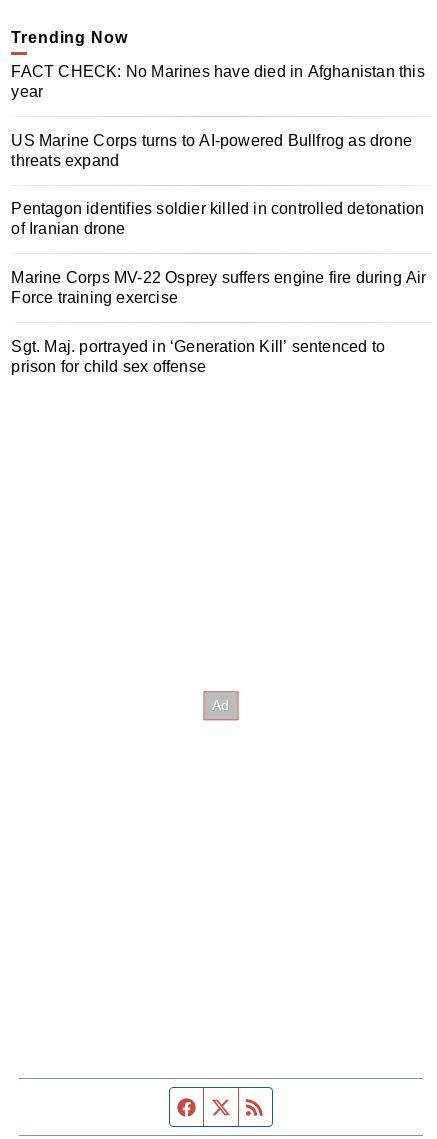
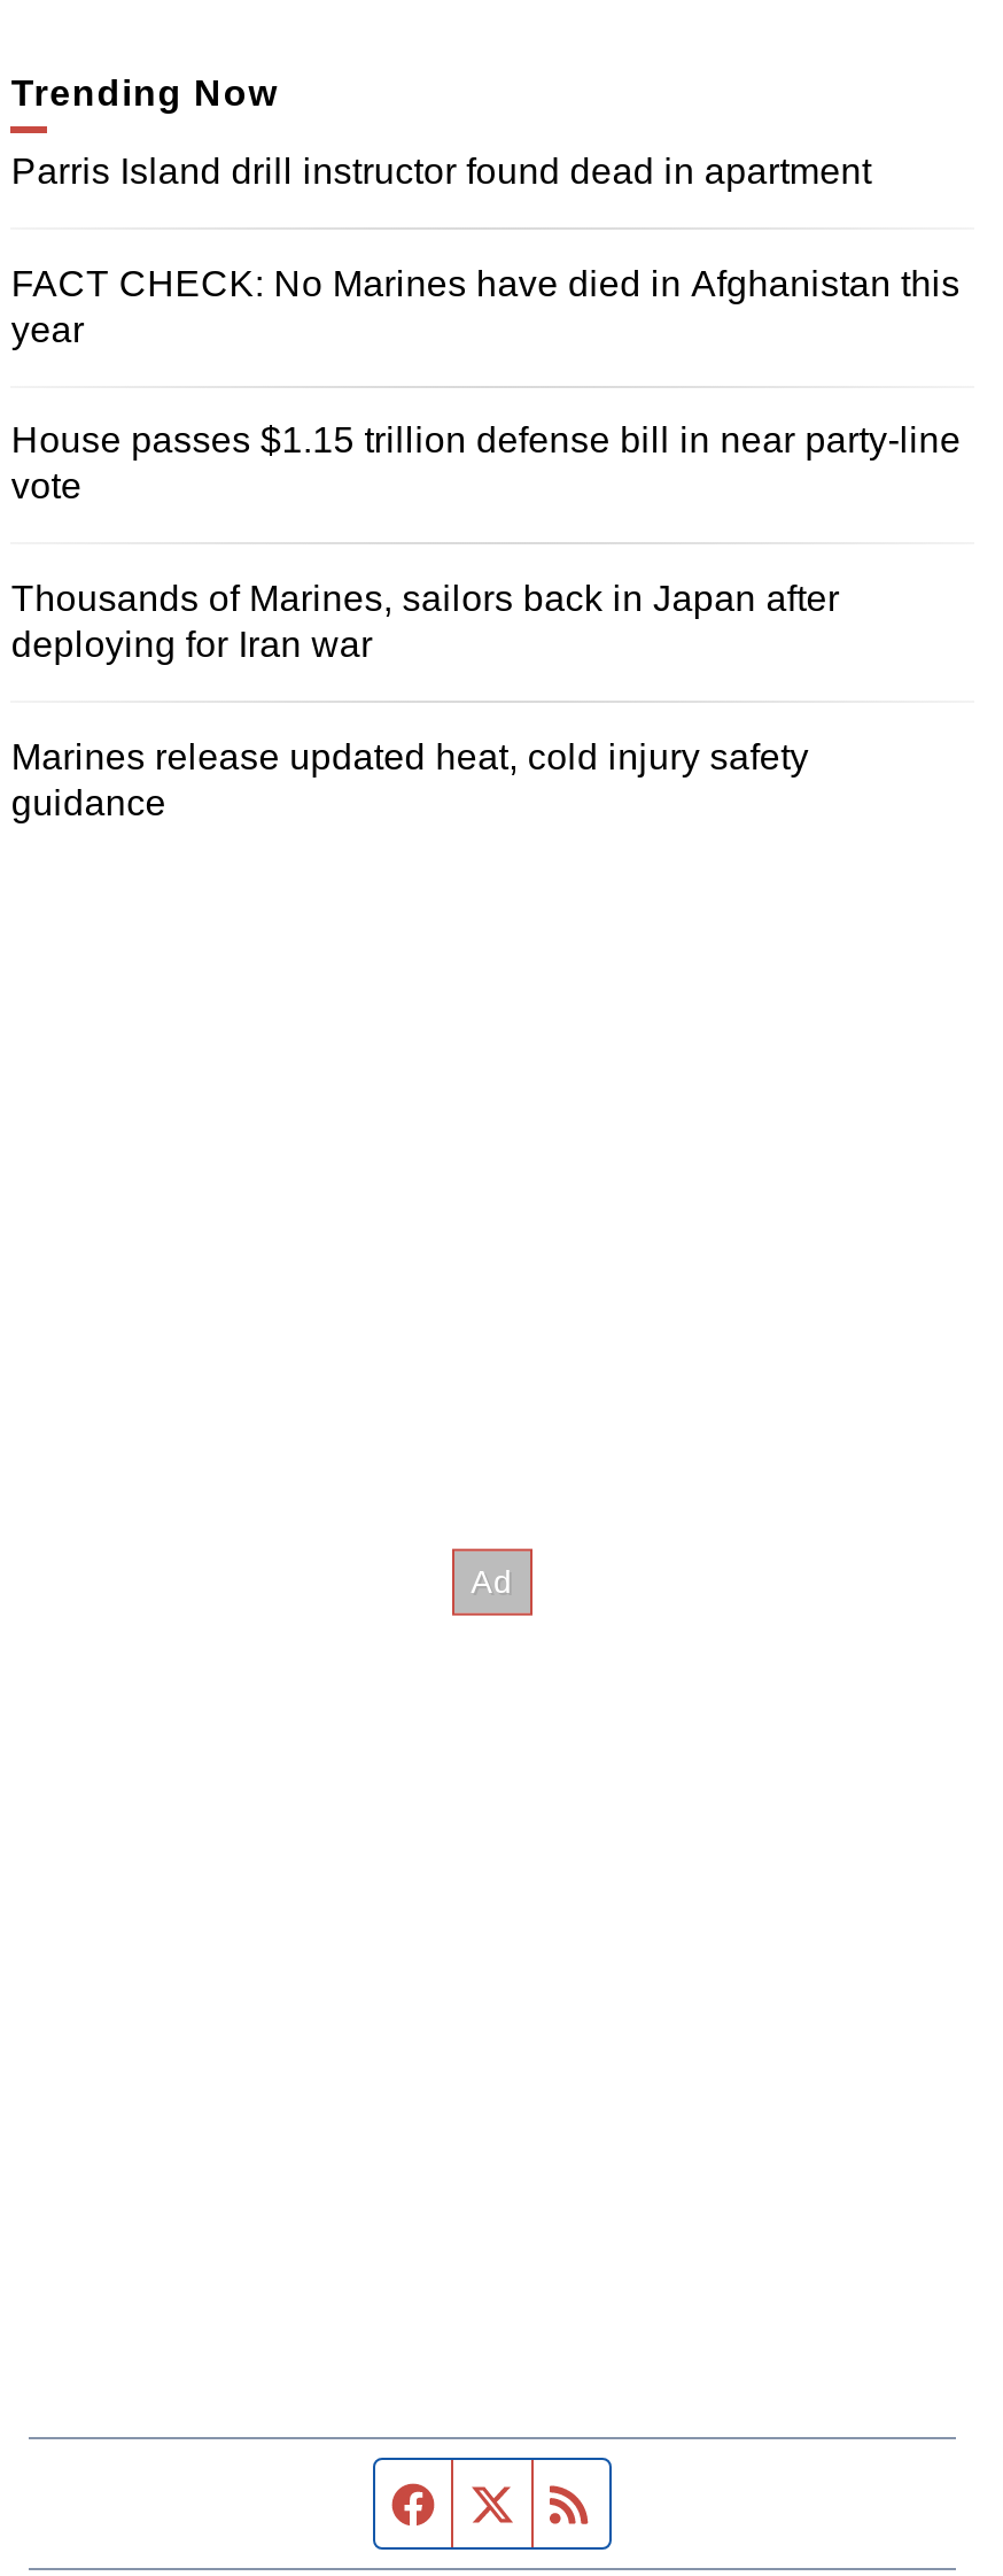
none -> [11,151,871,190] Parris Island drill instructor found dead in apartment
moved [11,63,425,100] -> [11,263,960,348]: FACT CHECK: No Marines have died in Afghanistan this | year
[11,132,427,375] US Marine Corps turns to AI-powered Bullfrog as drone | threats expand | Pentagon identifies soldier killed in controlled detonation | of Iranian drone | Marine Corps MV-22 Osprey suffers engine fire during Air | Force training exercise | Sgt. Maj. portrayed in ‘Generation Kill’ sentenced to | prison for child sex offense -> [11,421,961,823] House passes $1.15 trillion defense bill in near party-line | vote | Thousands of Marines, sailors back in Japan after | deploying for Iran war | Marines release updated heat, cold injury safety | guidance

